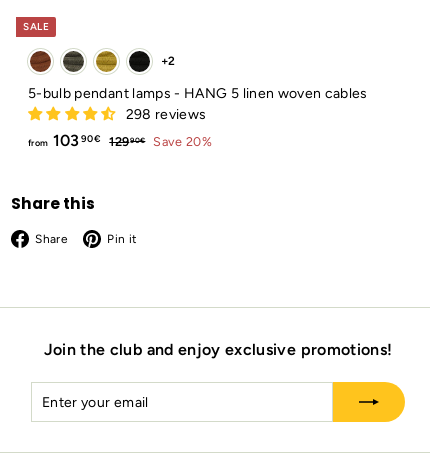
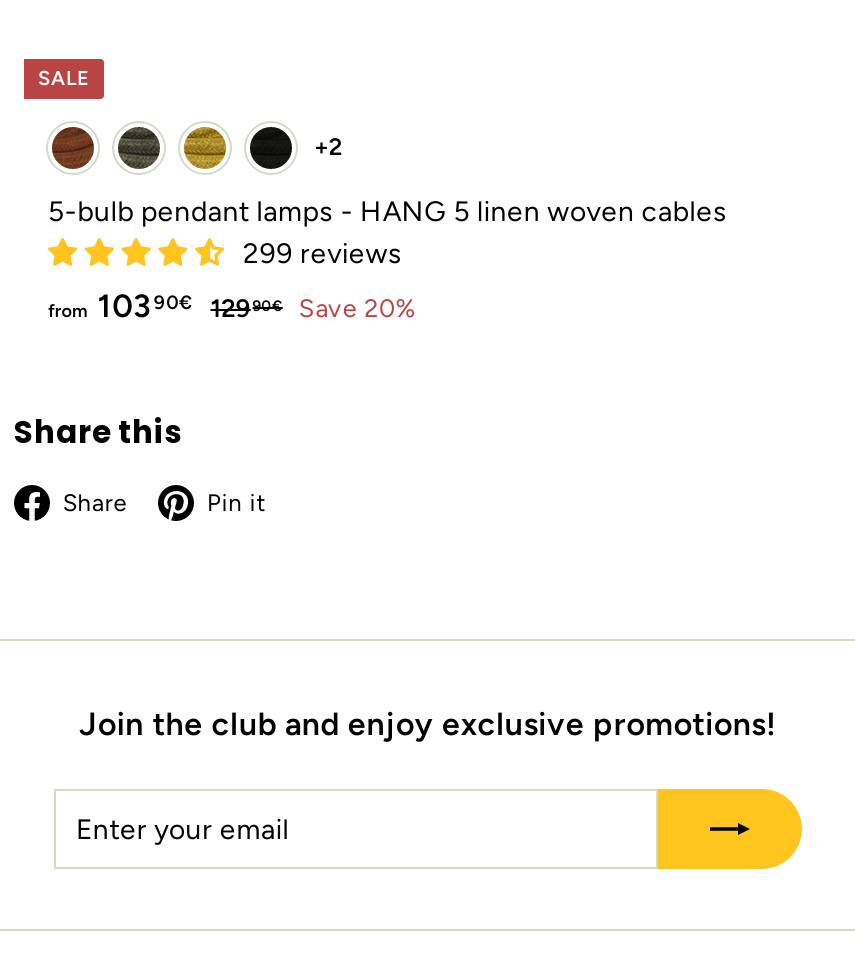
[125,106,206,123] 298 reviews -> [243,236,403,270] 299 reviews

